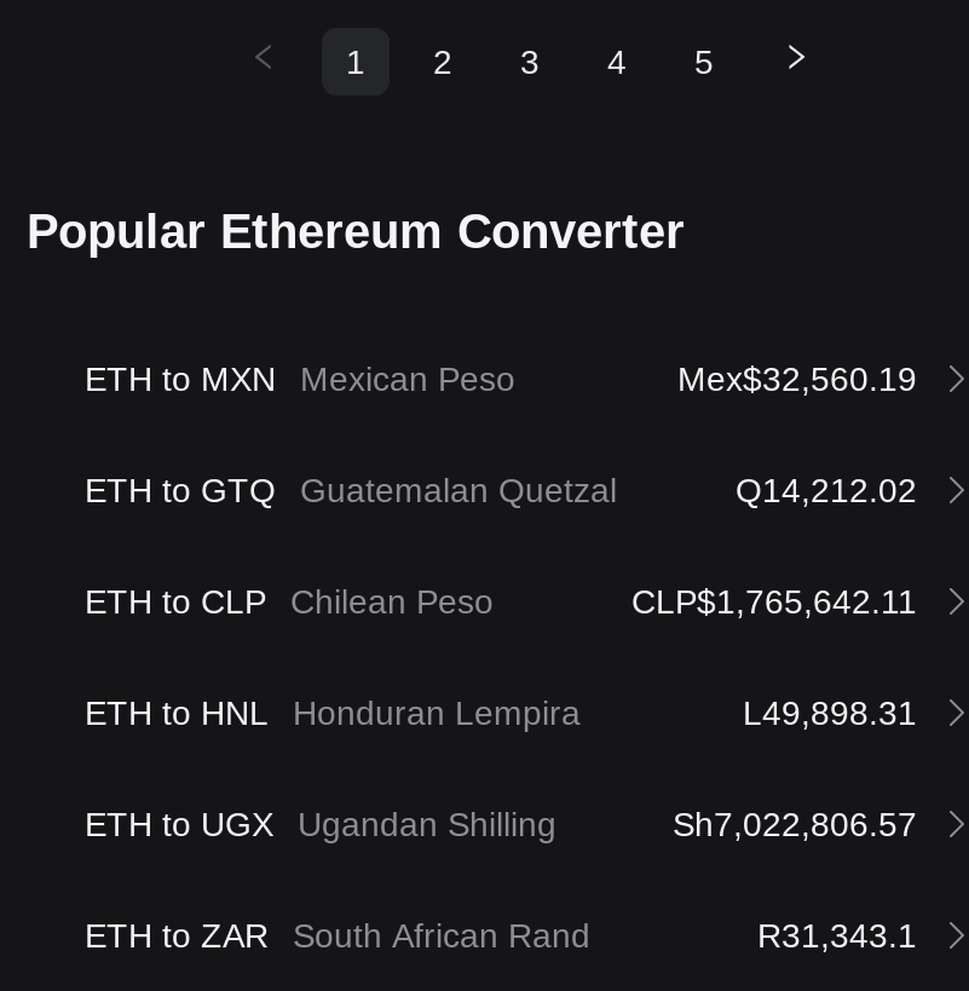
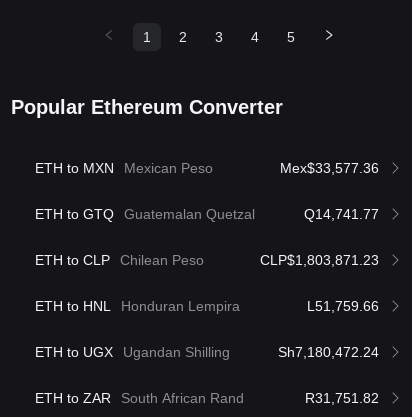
[677,359,917,398] Mex$32,560.19 -> [280,160,379,176] Mex$33,577.36
[736,470,917,509] Q14,212.02 -> [304,206,379,222] Q14,741.77
[631,582,917,620] CLP$1,765,642.11 -> [260,252,379,268] CLP$1,803,871.23
[743,693,917,732] L49,898.31 -> [307,298,379,314] L51,759.66
[673,804,917,843] Sh7,022,806.57 -> [278,344,379,360] Sh7,180,472.24
[757,915,917,954] R31,343.1 -> [305,390,379,406] R31,751.82

